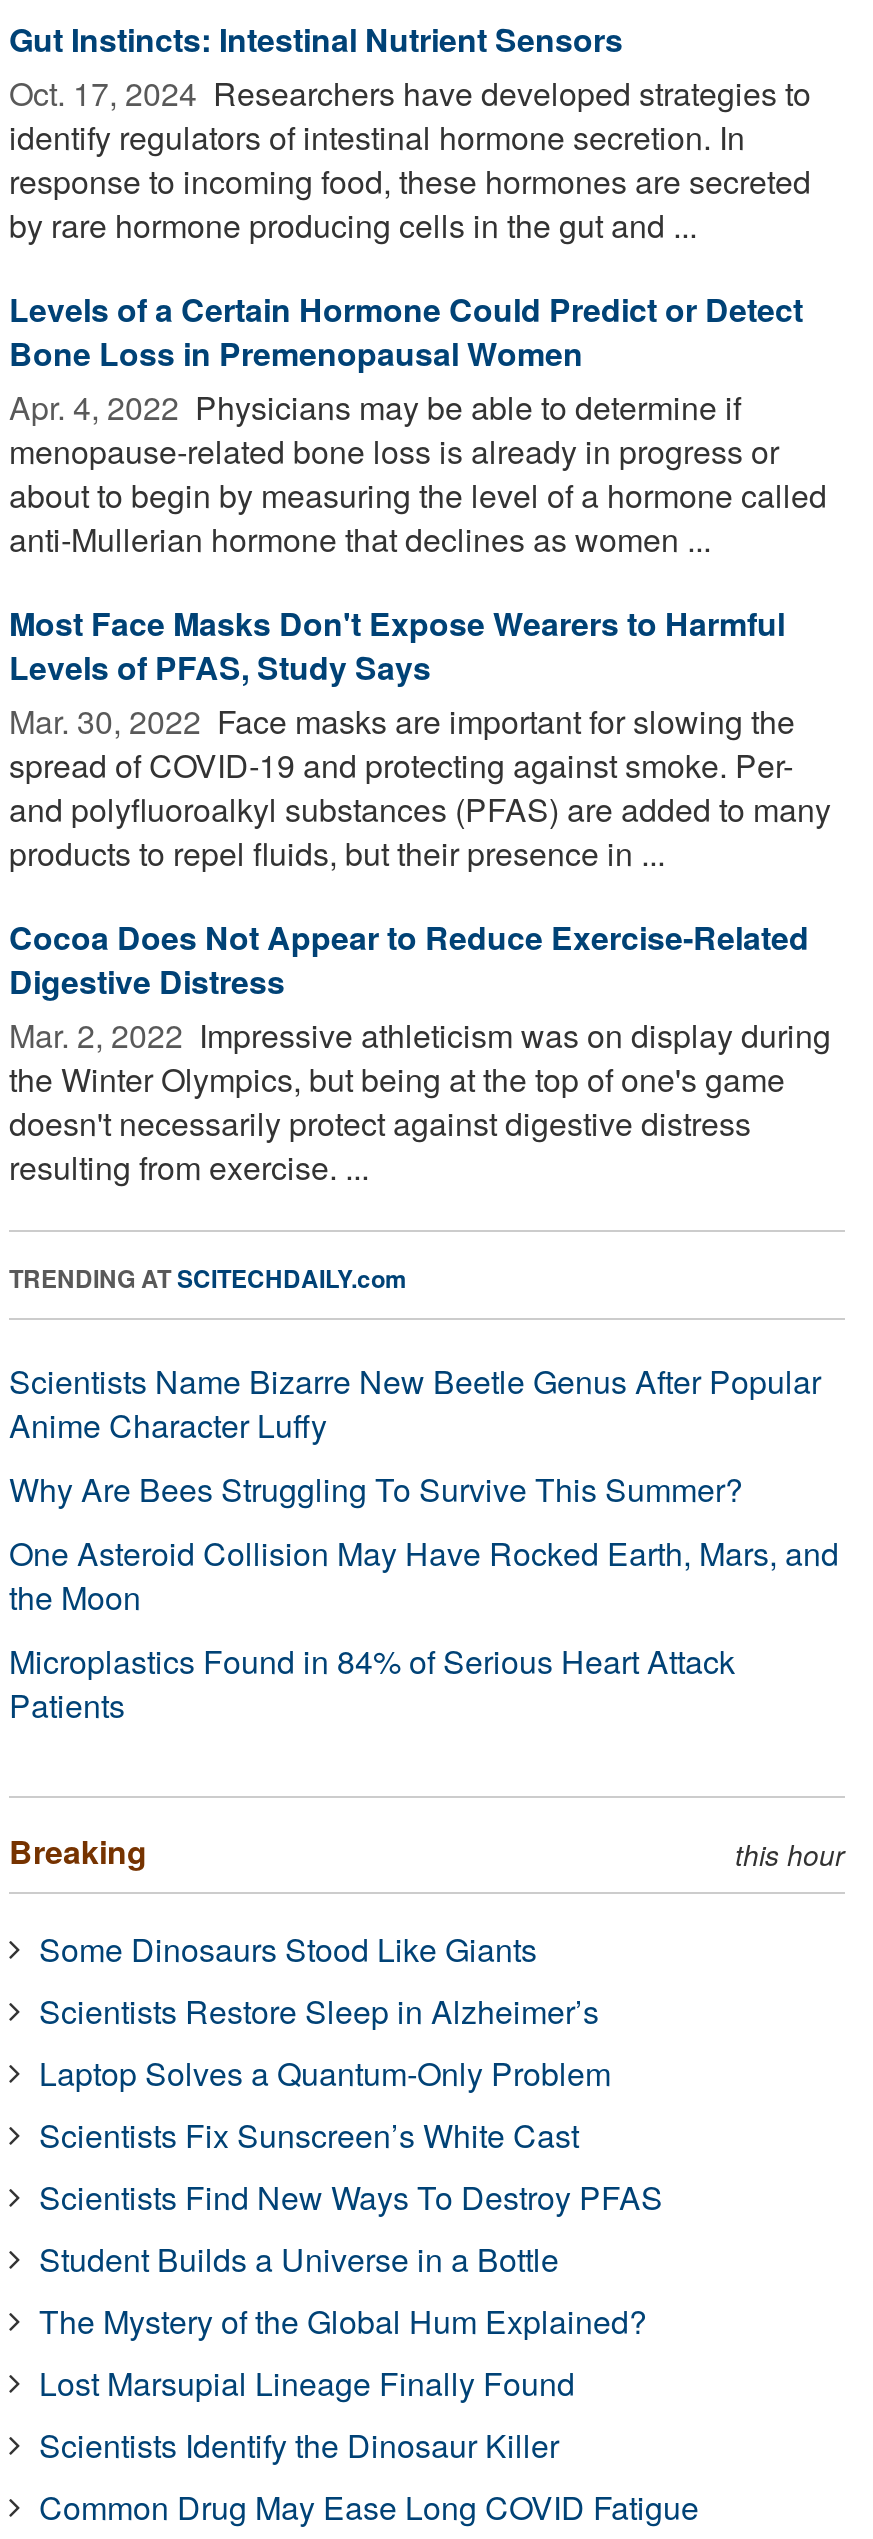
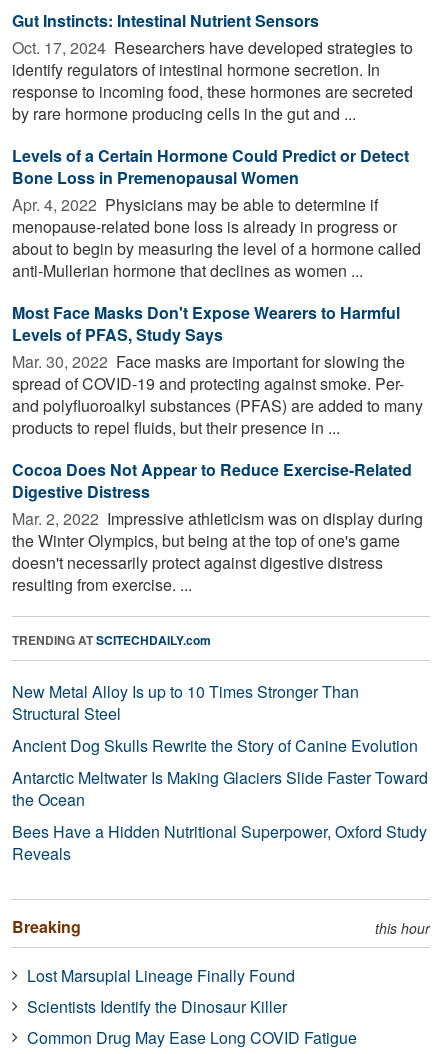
[9,1358,839,1728] Scientists Name Bizarre New Beetle Genus After Popular | Anime Character Luffy | Why Are Bees Struggling To Survive This Summer? | One Asteroid Collision May Have Rocked Earth, Mars, and | the Moon | Microplastics Found in 84% of Serious Heart Attack | Patients -> [12,680,428,865] New Metal Alloy Is up to 10 Times Stronger Than | Structural Steel | Ancient Dog Skulls Rewrite the Story of Canine Evolution | Antarctic Meltwater Is Making Glaciers Slide Faster Toward | the Ocean | Bees Have a Hidden Nutritional Superpower, Oxford Study | Reveals
[39,1926,663,2344] Some Dinosaurs Stood Like Giants | Scientists Restore Sleep in Alzheimer’s | Laptop Solves a Quantum-Only Problem | Scientists Fix Sunscreen’s White Cast | Scientists Find New Ways To Destroy PFAS | Student Builds a Universe in a Bottle | The Mystery of the Global Hum Explained? -> none

